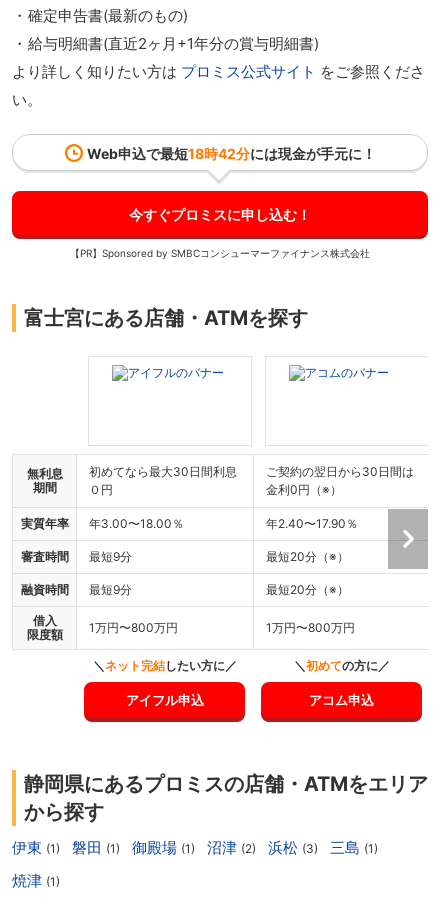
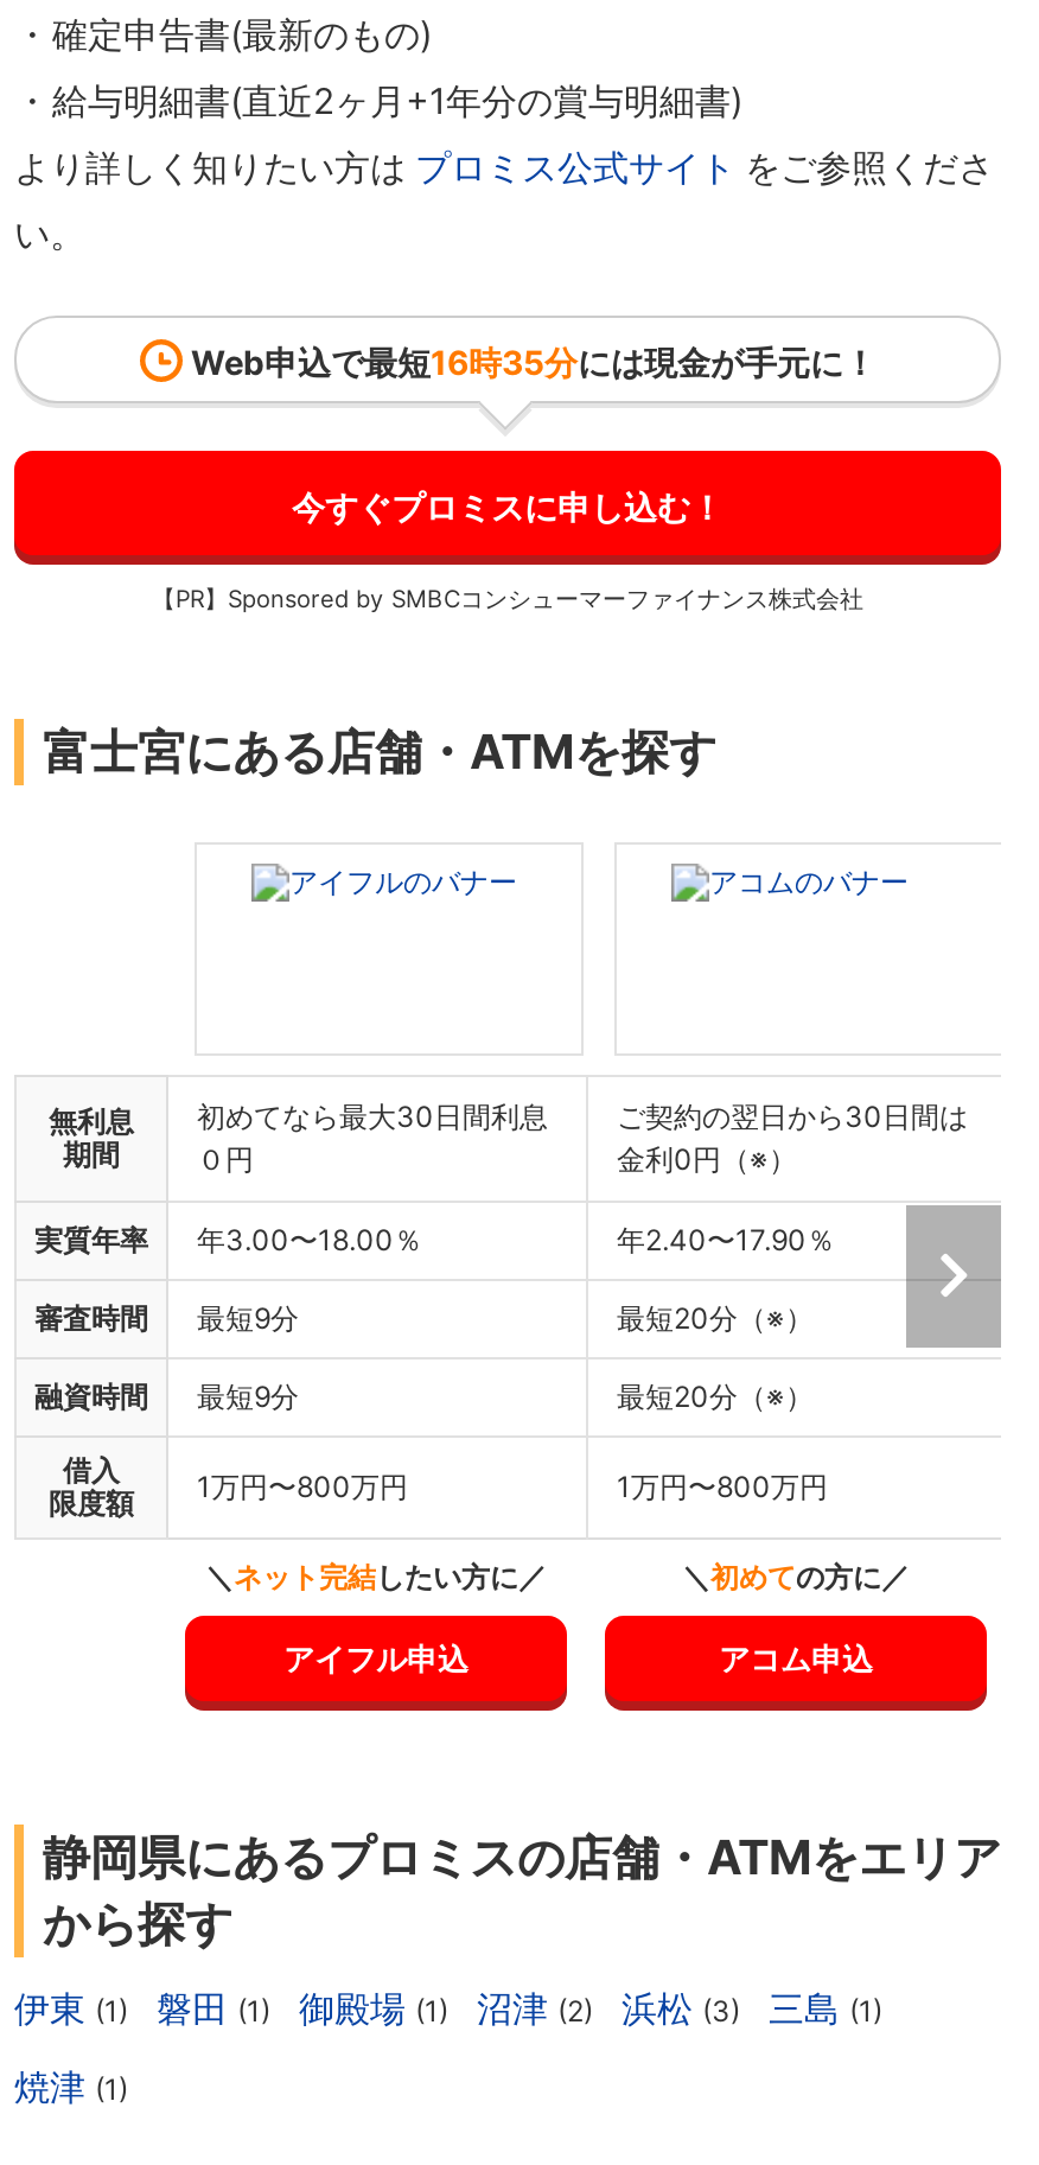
[86,145,375,162] Web申込で最短18時42分には現金が手元に！ -> [191,342,877,382] Web申込で最短16時35分には現金が手元に！

